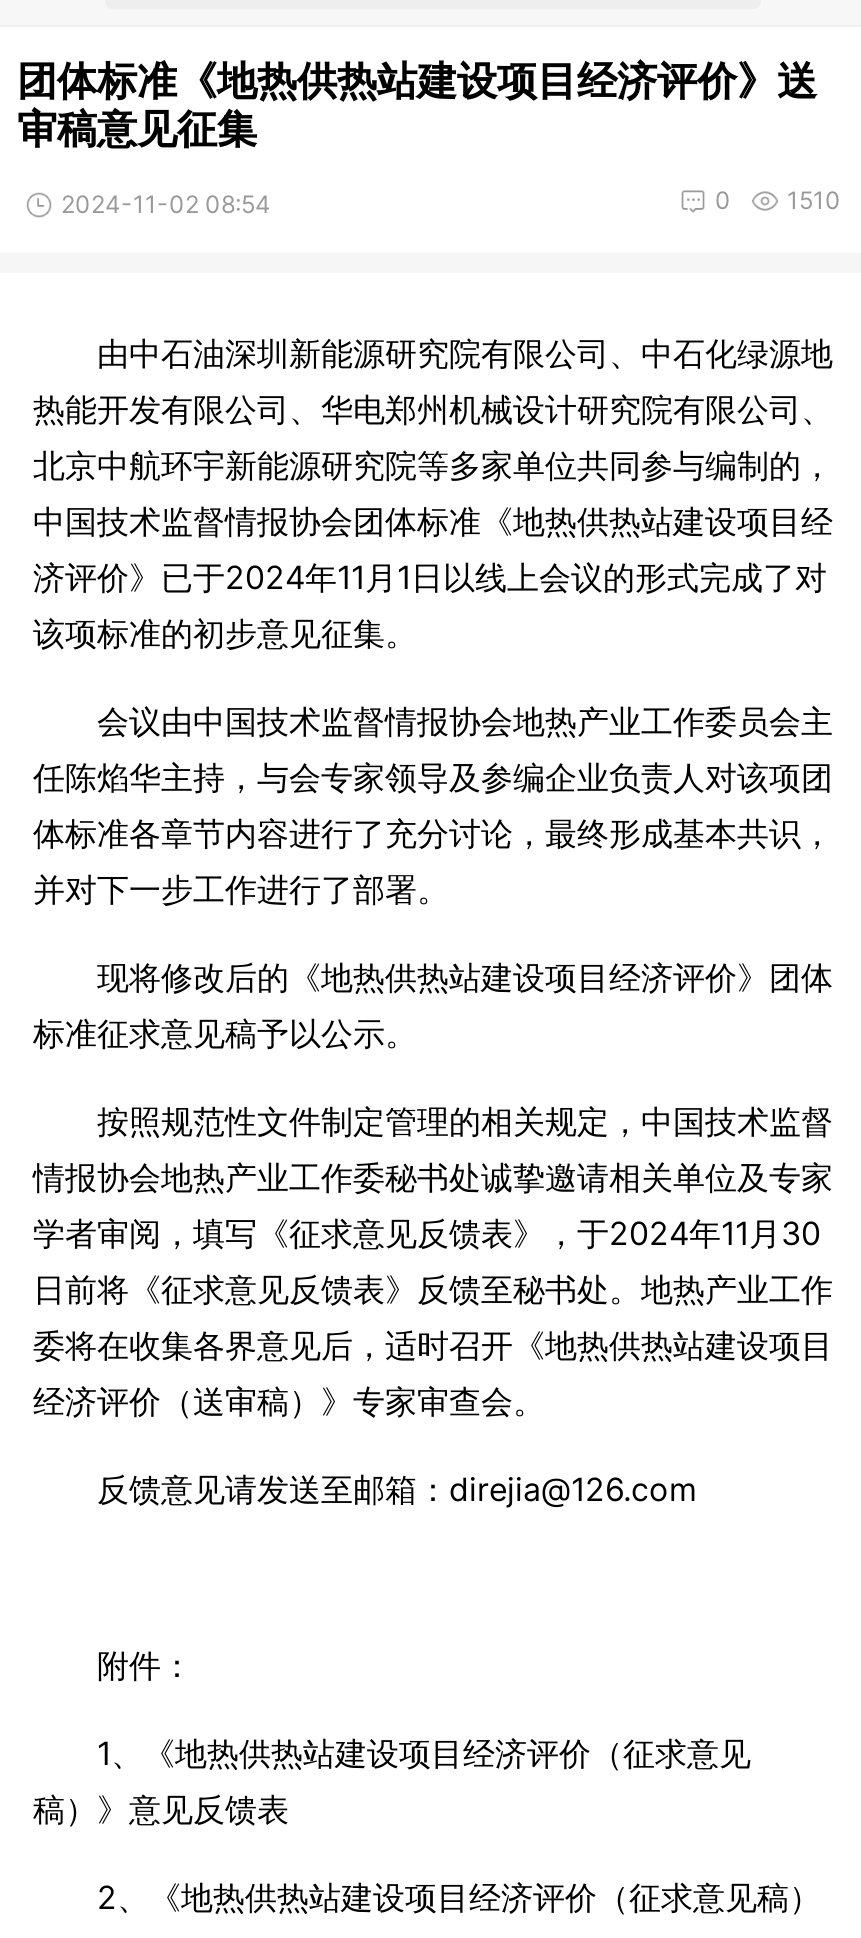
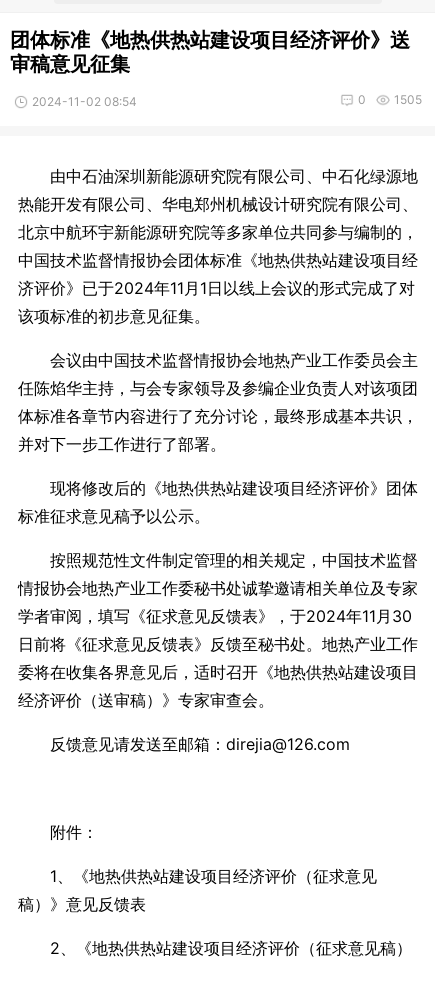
[715,185,841,215] 0 1510 -> [358,92,422,107] 0 1505

